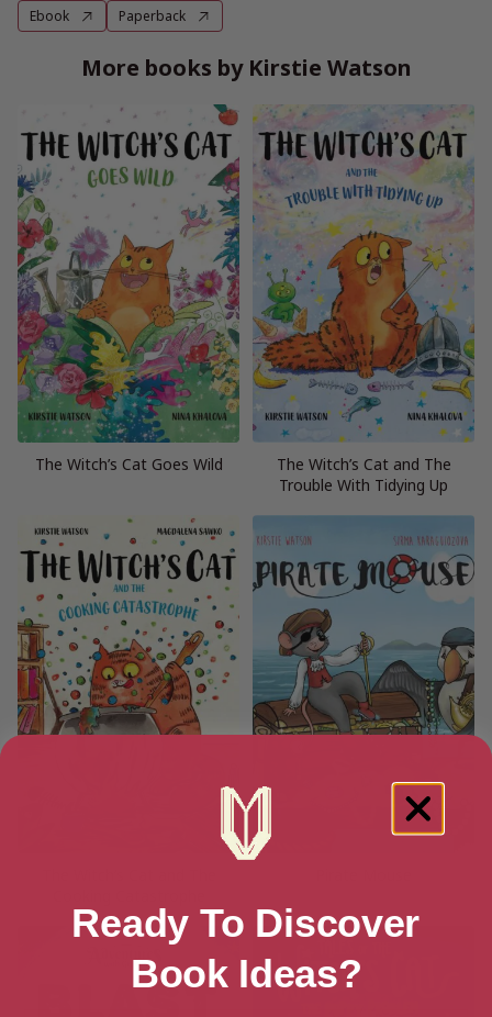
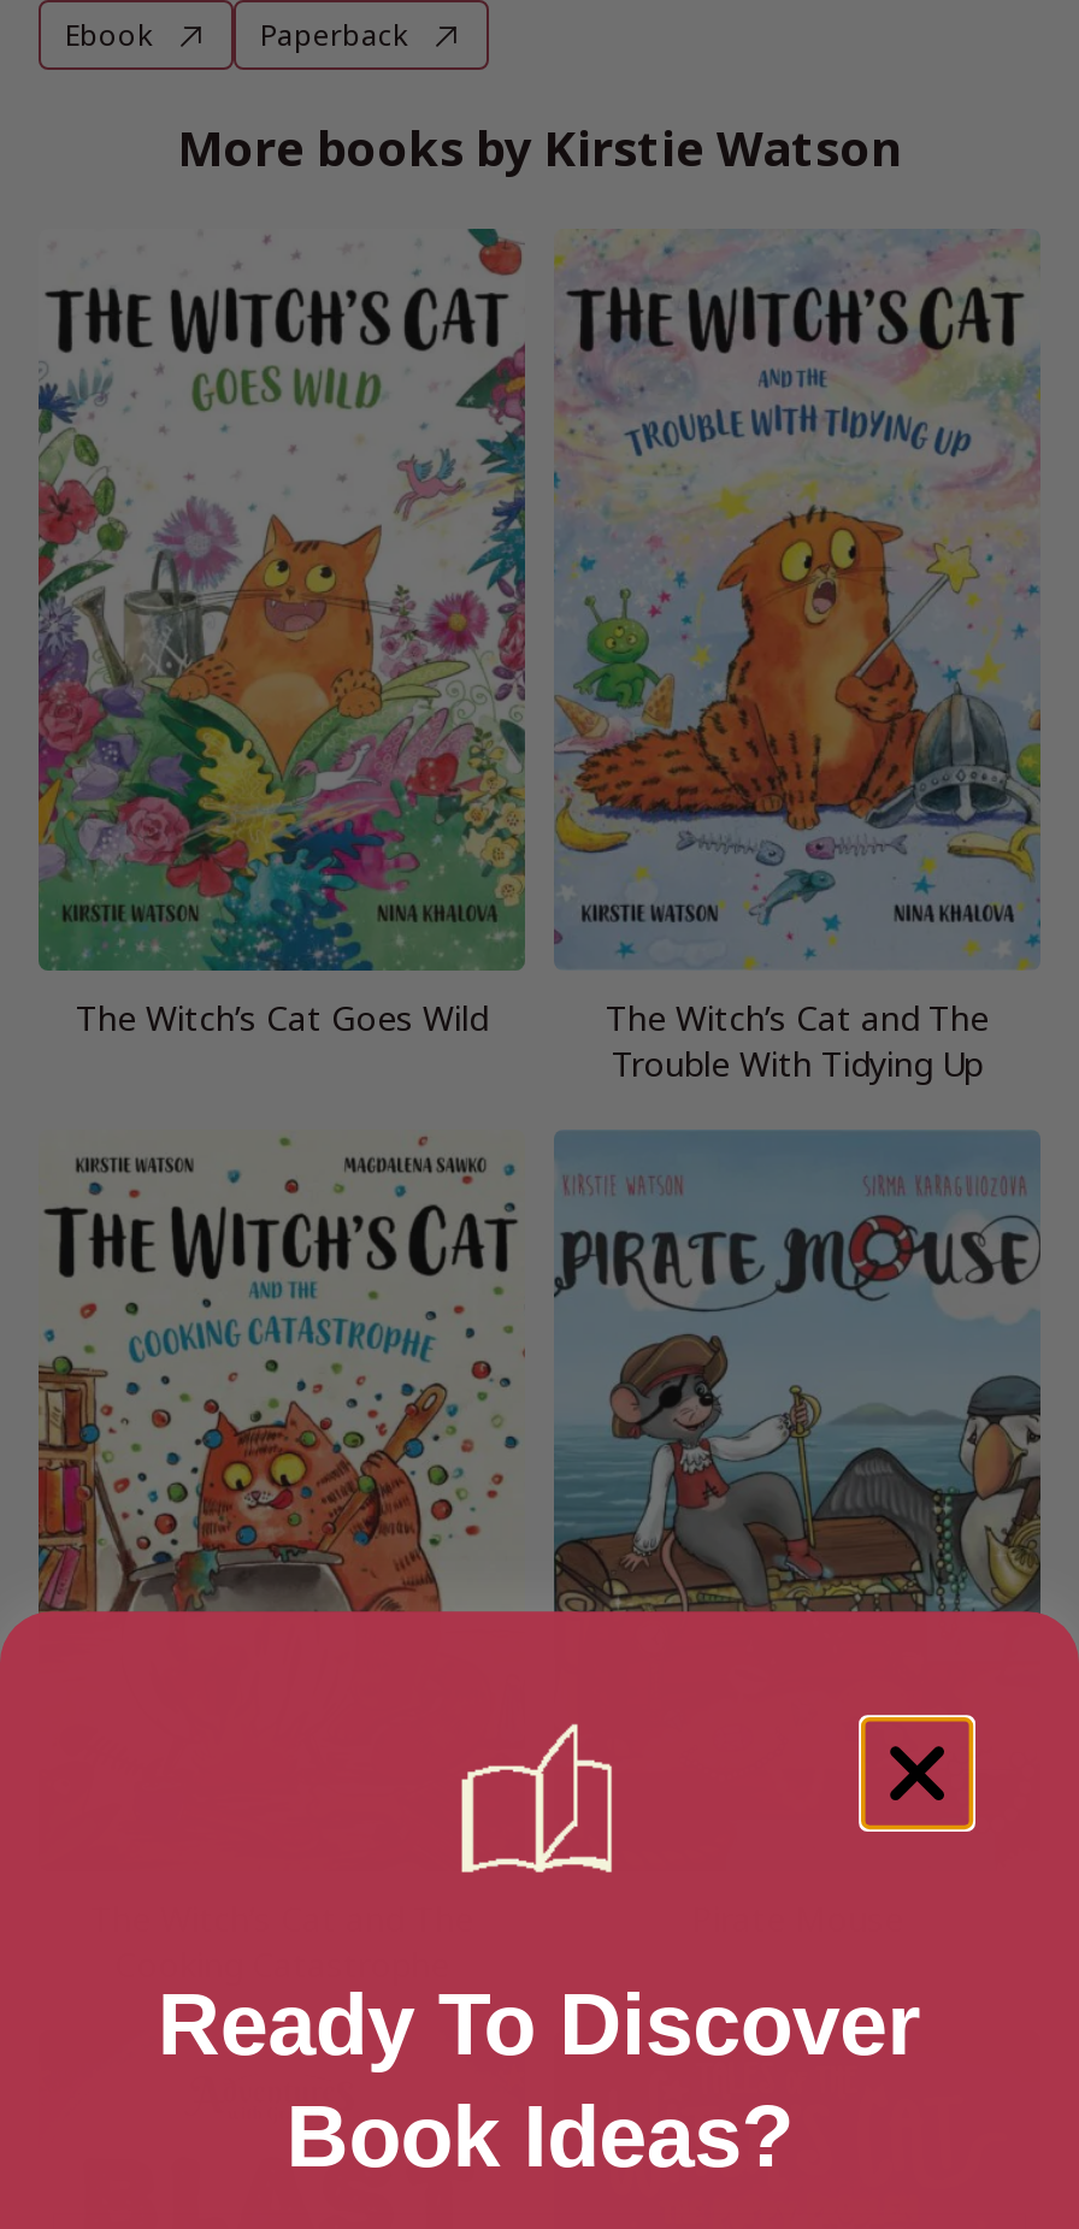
[211,785,279,861] [image] -> [460,1724,614,1886] [image]

